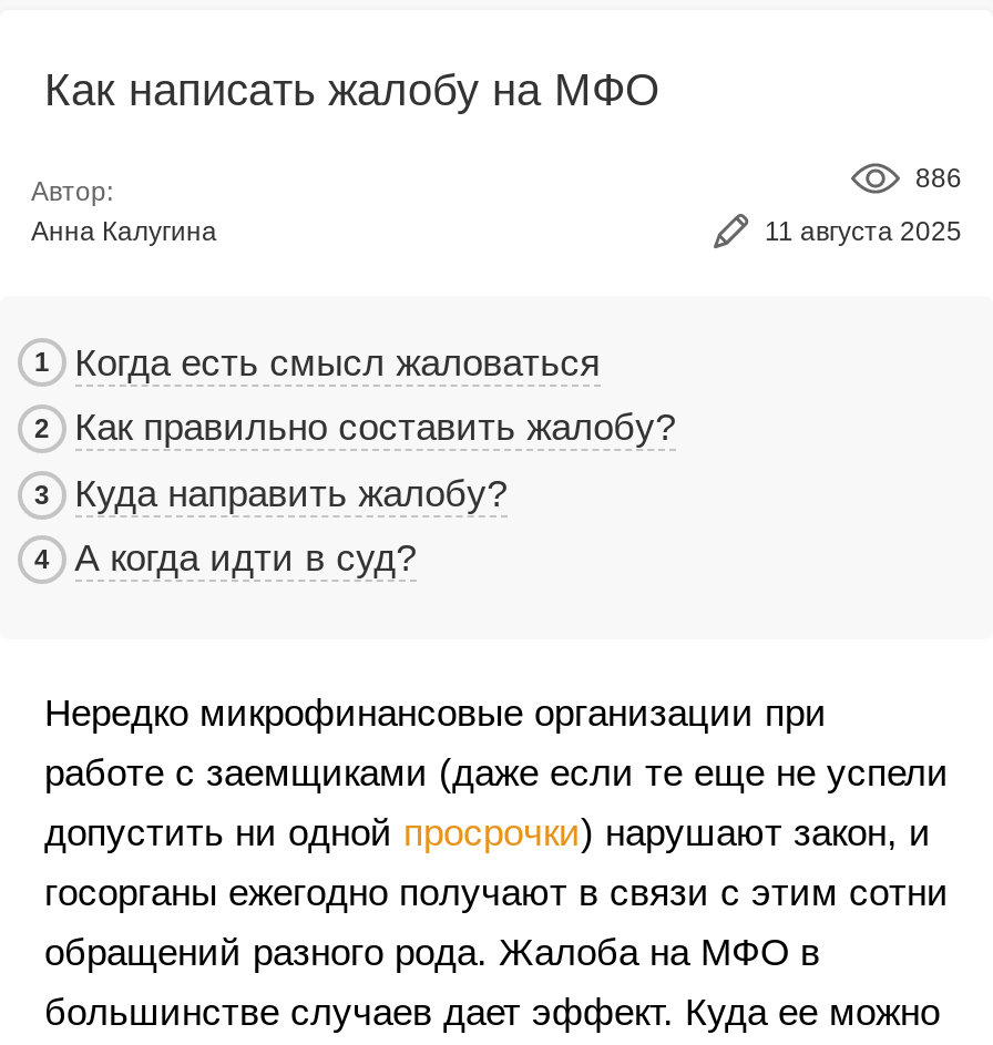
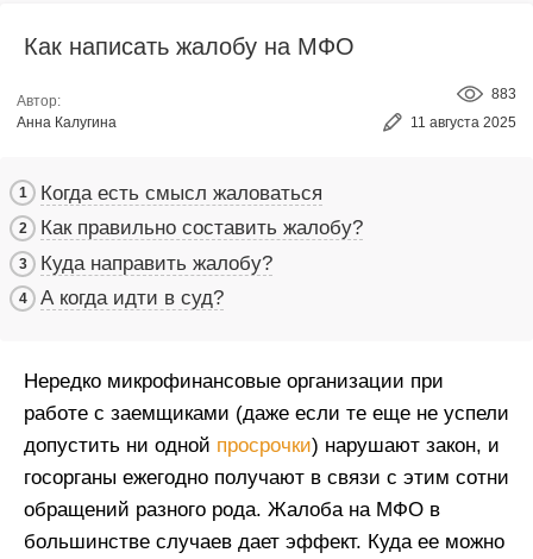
[915,163,962,194] 886 -> [491,86,516,102] 883

